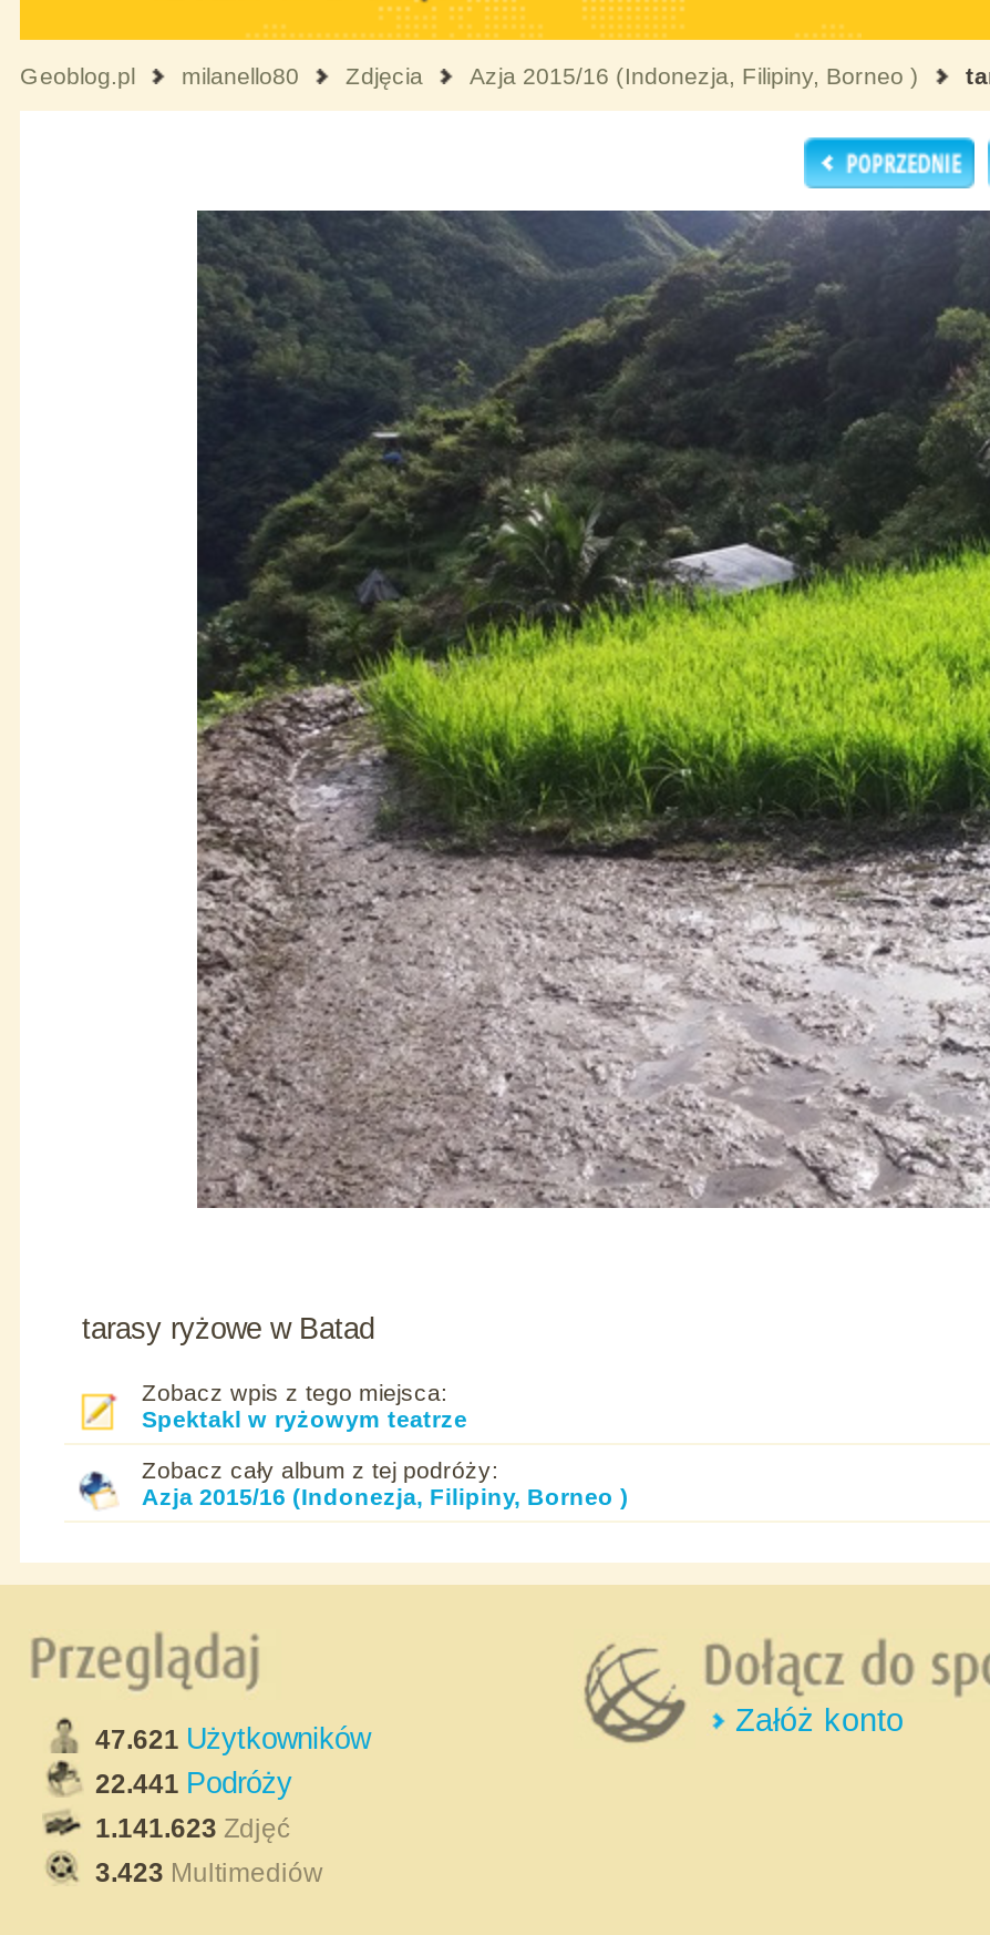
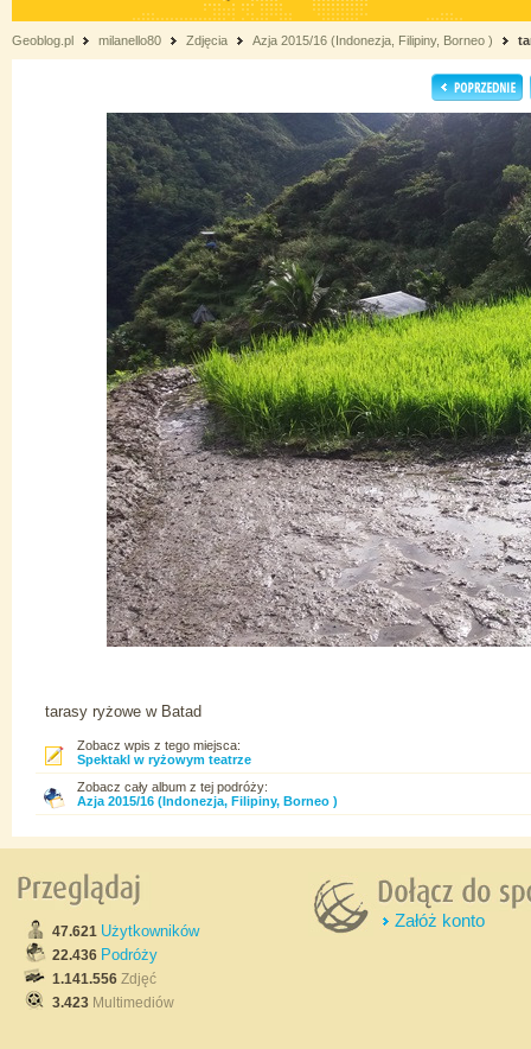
[95,1767,292,1800] 22.441 Podróży -> [52,946,158,964] 22.436 Podróży
[95,1813,290,1844] 1.141.623 Zdjęć -> [52,971,156,987] 1.141.556 Zdjęć

